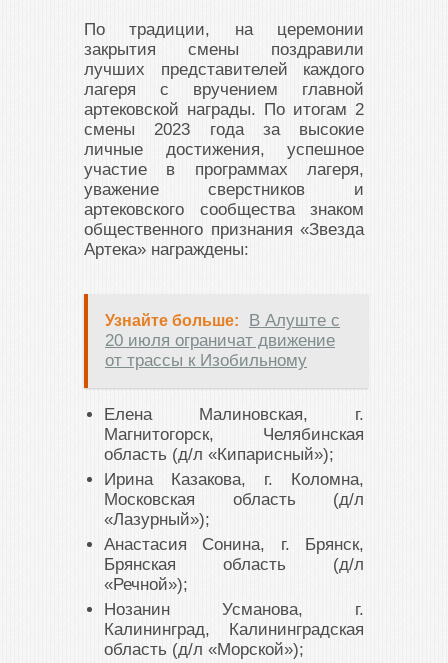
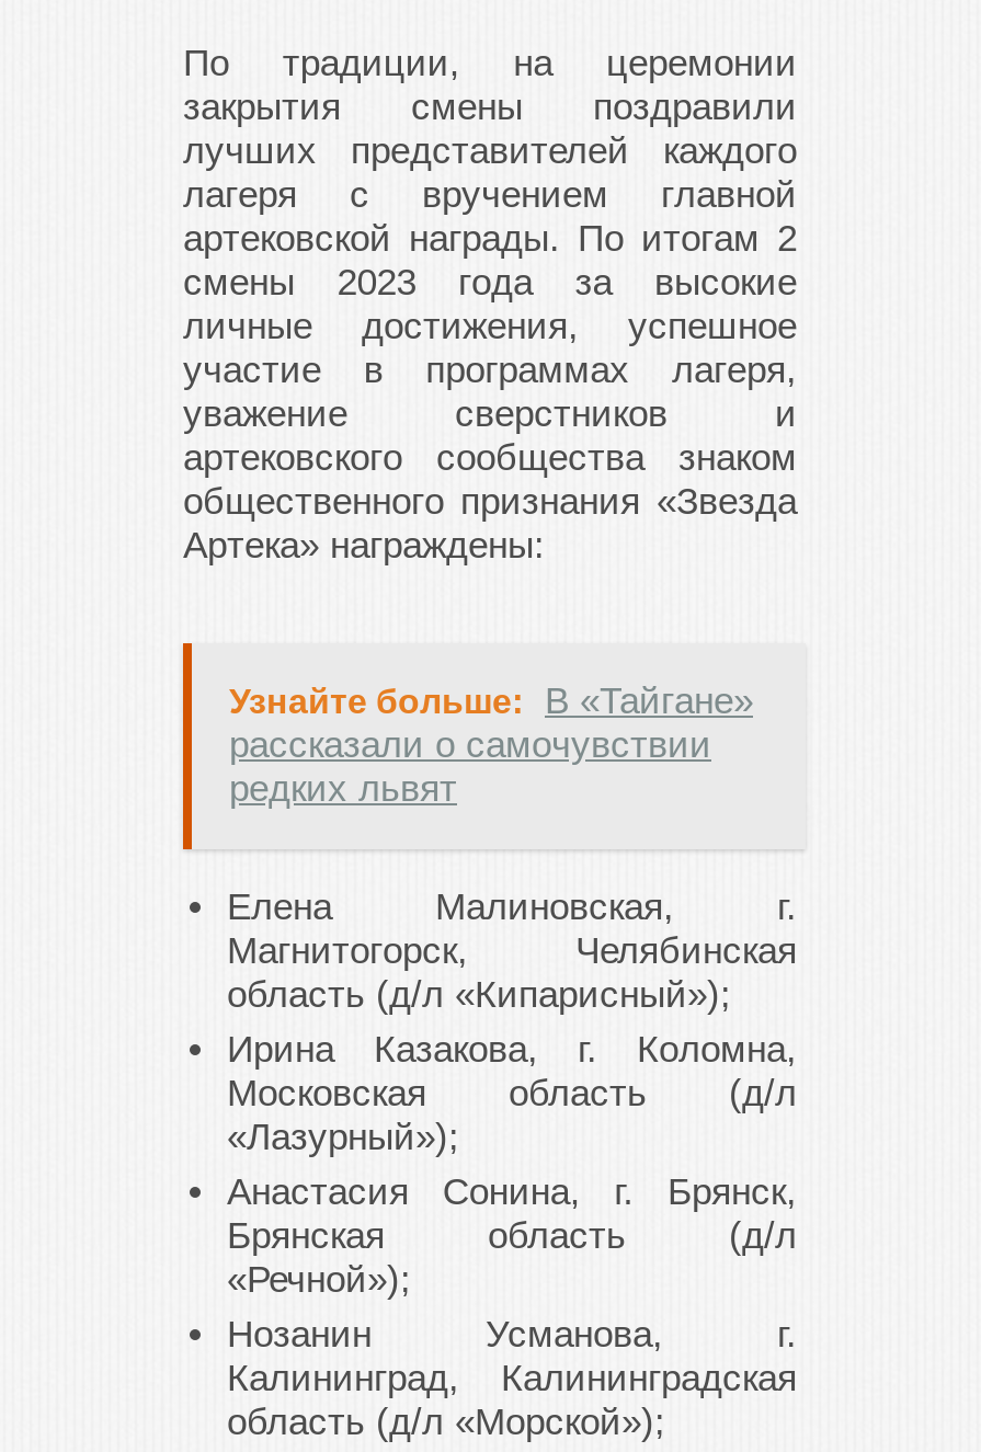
[105,311,340,370] Узнайте больше: В Алуште с | 20 июля ограничат движение | от трассы к Изобильному -> [229,681,753,810] Узнайте больше: В «Тайгане» | рассказали о самочувствии | редких львят

